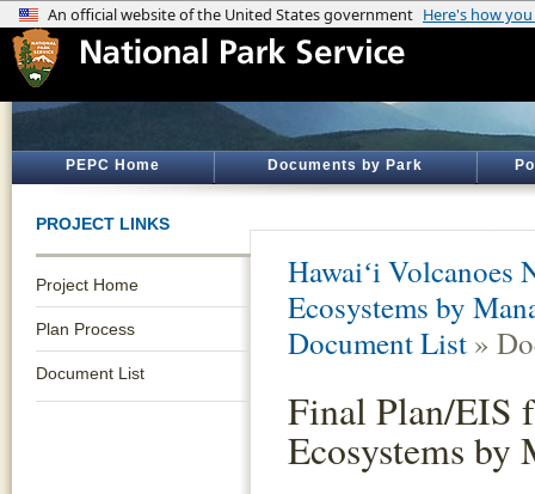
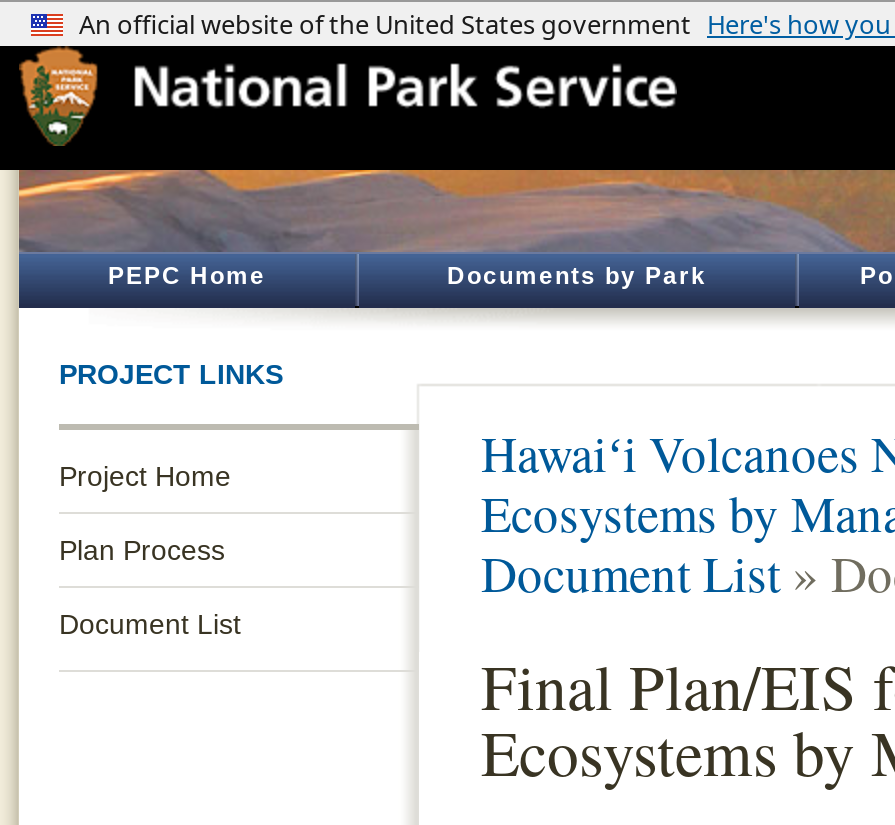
[11,100,531,151] [image] -> [19,168,889,254] [image]

